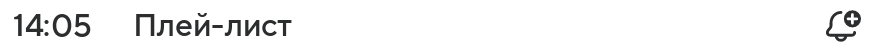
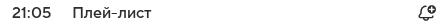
[13,8,293,44] 14:05 Плей-лист -> [12,4,152,22] 21:05 Плей-лист

